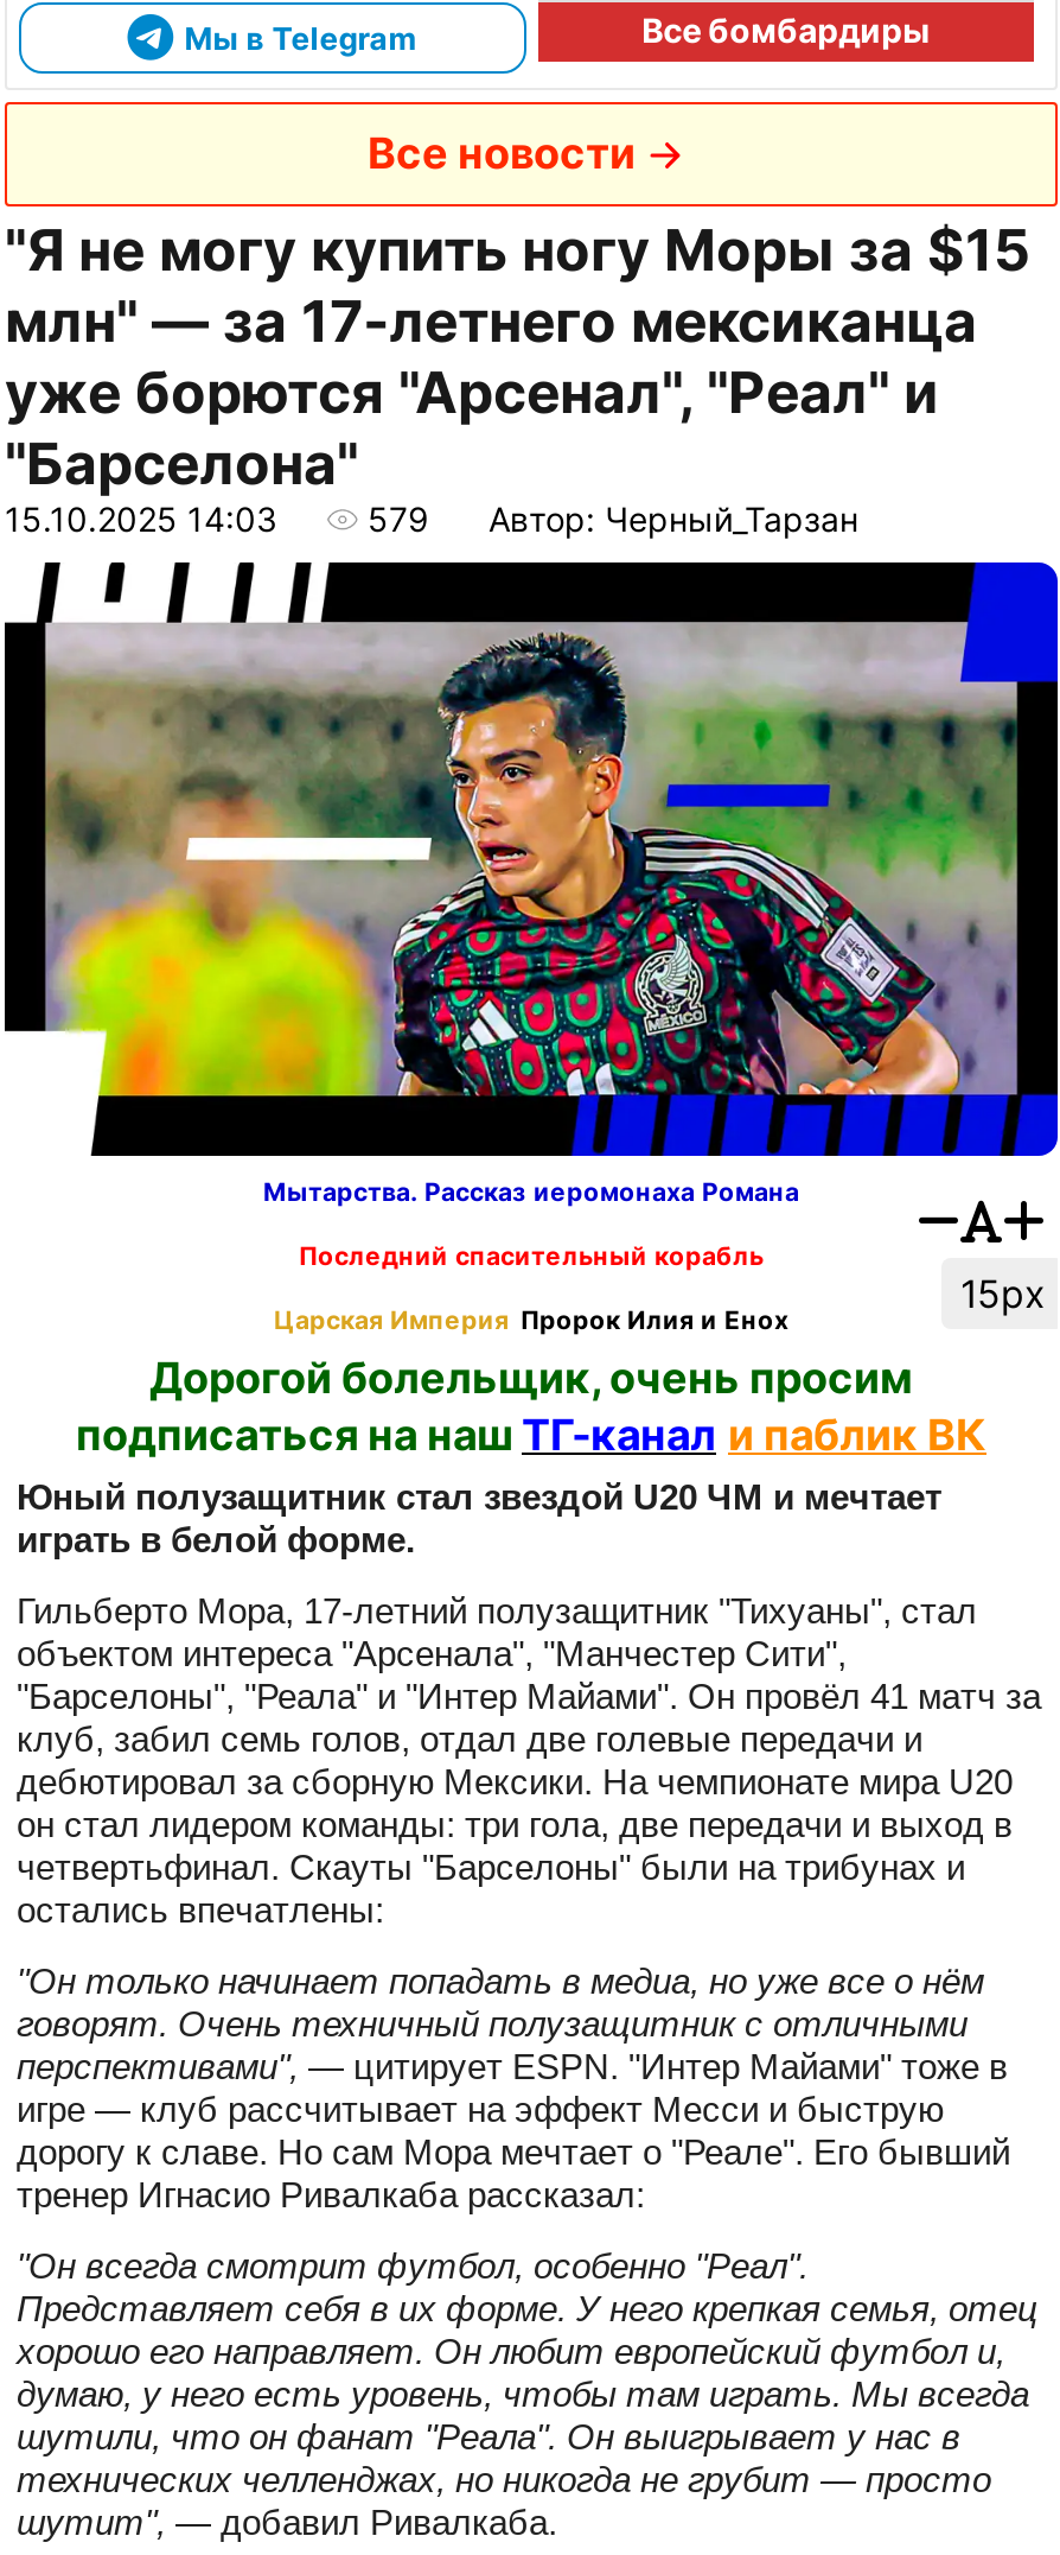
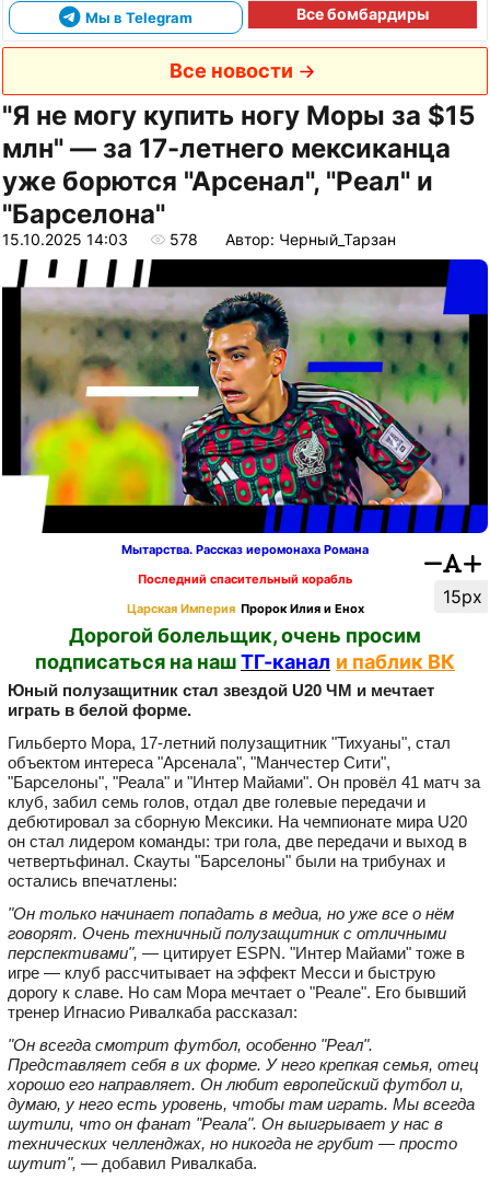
[368,498,858,539] 579 Автор: Черный_Тарзан -> [170,230,396,248] 578 Автор: Черный_Тарзан

